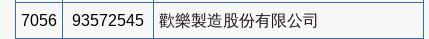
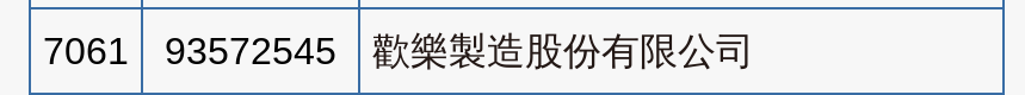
[21,12,319,29] 7056 93572545 歡樂製造股份有限公司 -> [43,31,754,71] 7061 93572545 歡樂製造股份有限公司

